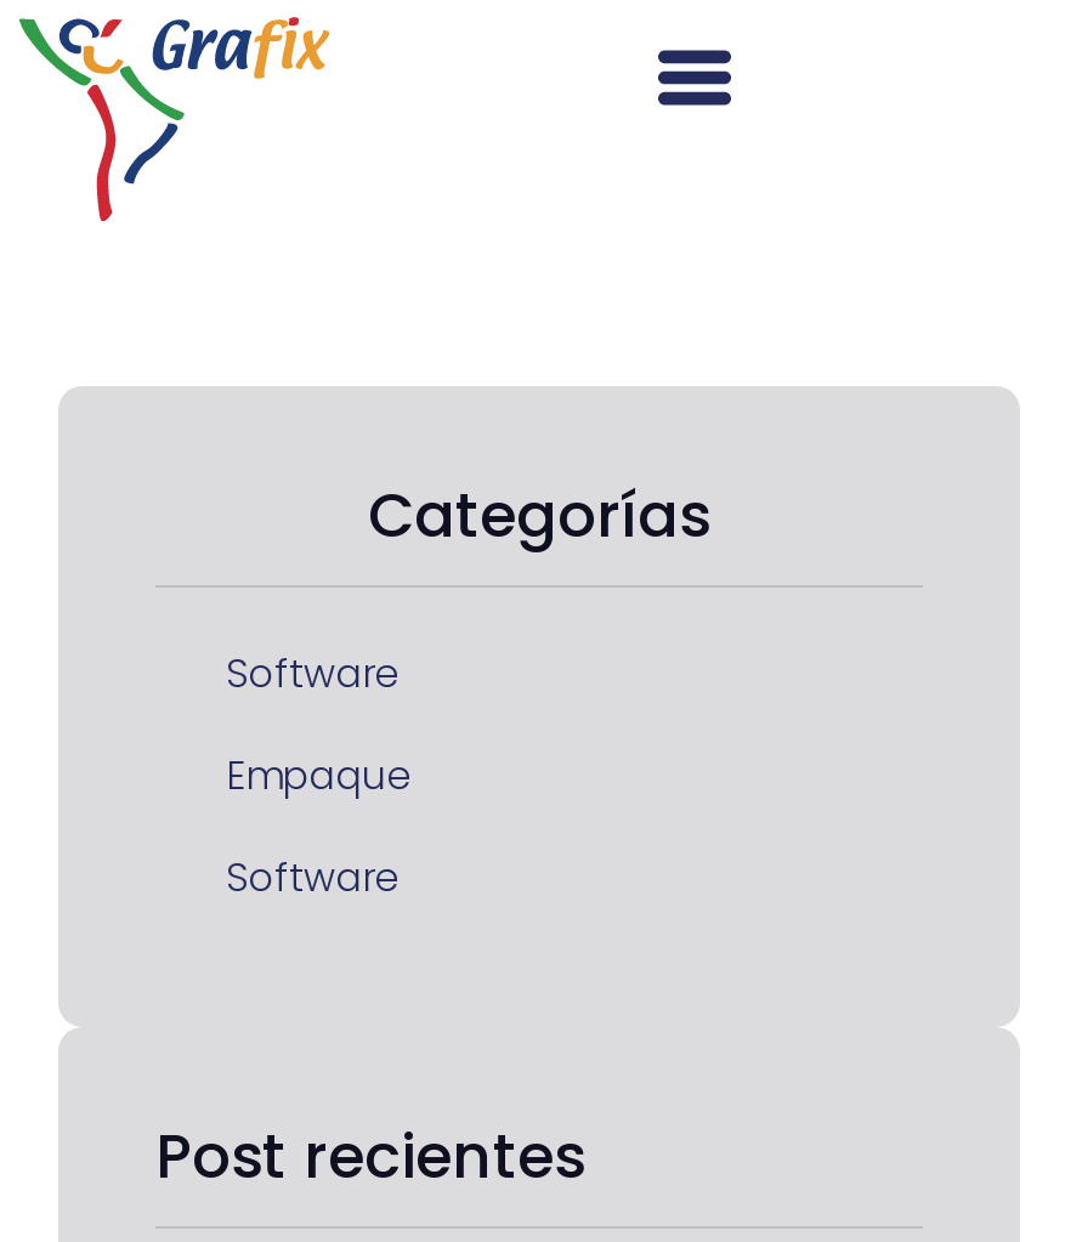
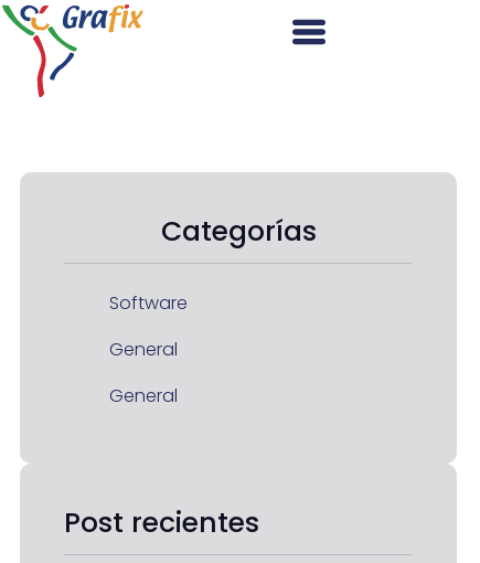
[226,747,410,803] Empaque -> [109,336,177,362] General
[226,849,398,905] Software -> [109,383,177,408] General

